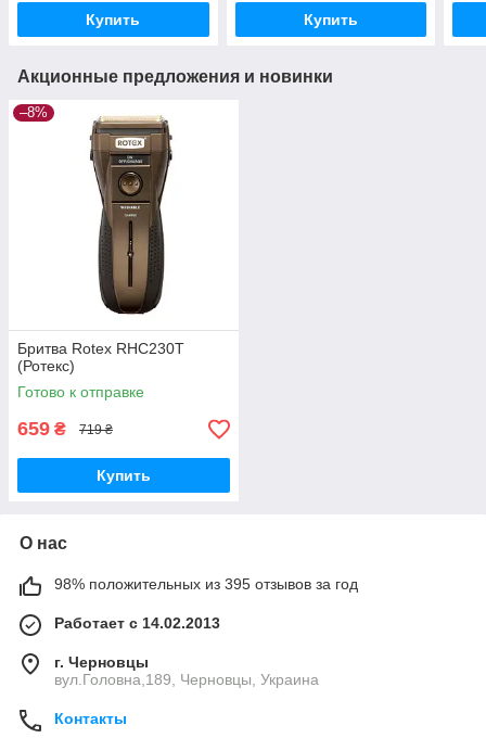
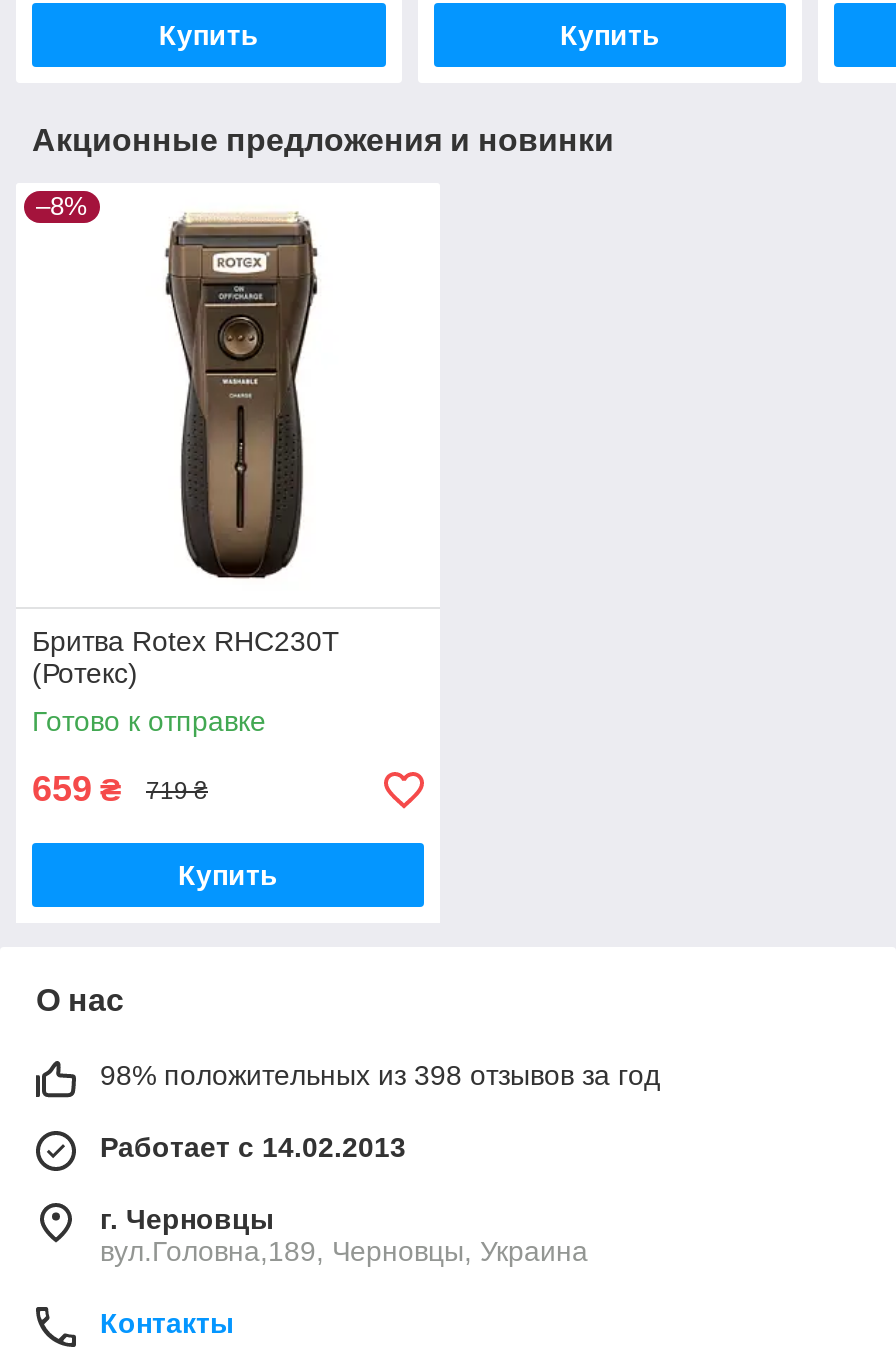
[54,576,358,593] 98% положительных из 395 отзывов за год -> [100,1060,660,1092] 98% положительных из 398 отзывов за год

